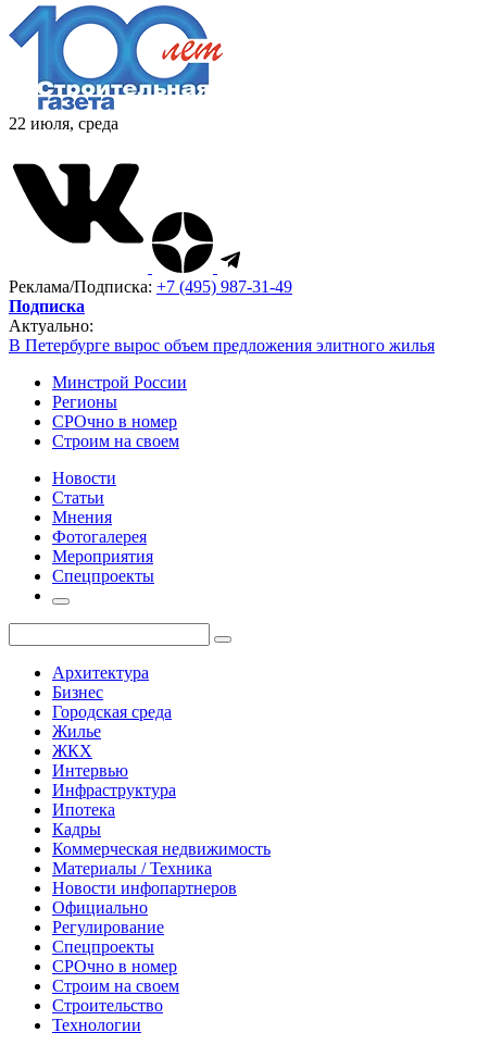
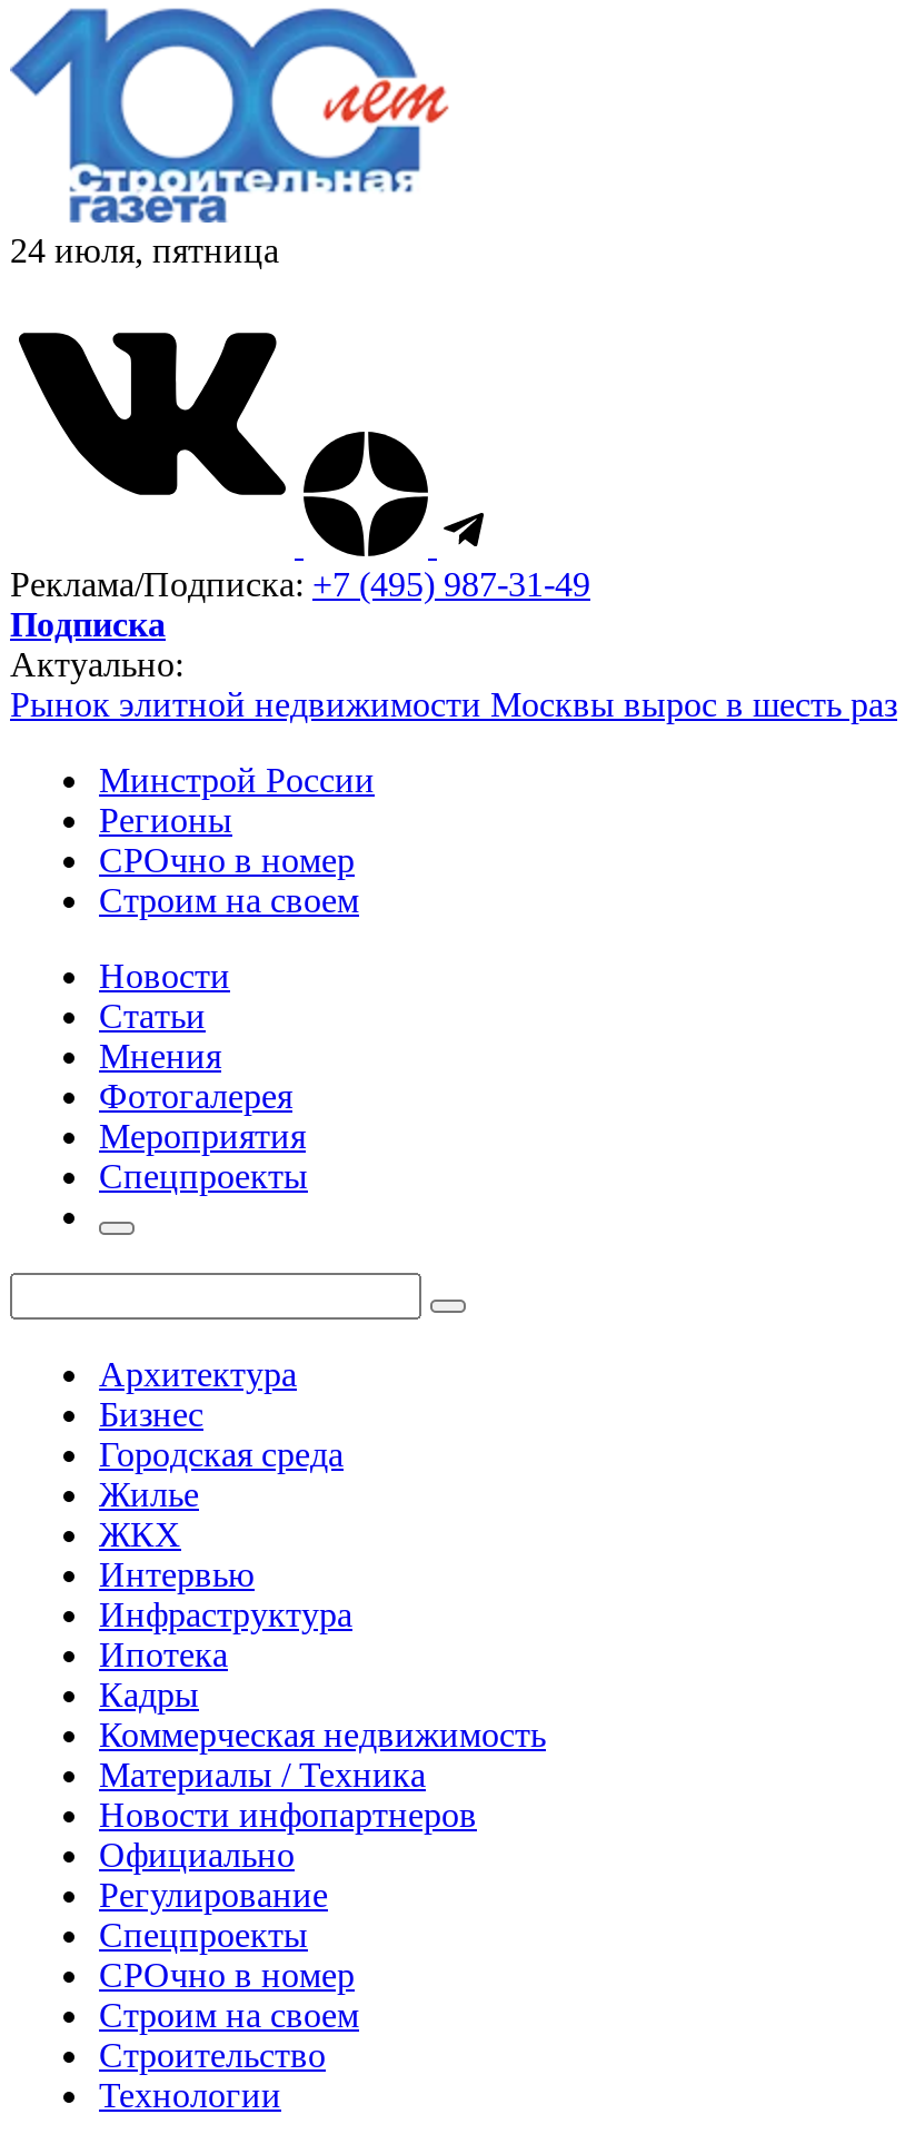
[9,114,118,133] 22 июля, среда -> [10,231,279,269] 24 июля, пятница
[9,336,435,354] В Петербурге вырос объем предложения элитного жилья -> [10,685,897,723] Рынок элитной недвижимости Москвы вырос в шесть раз

